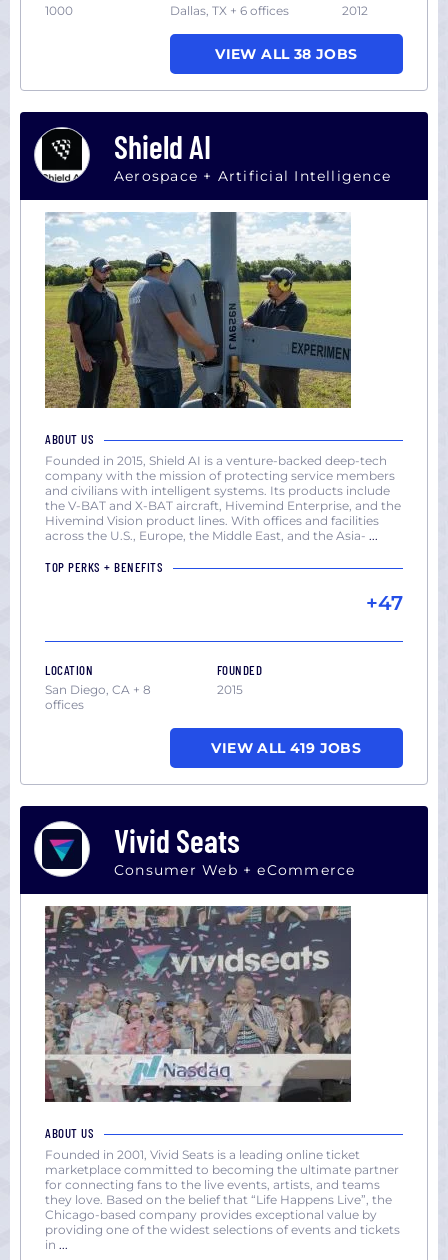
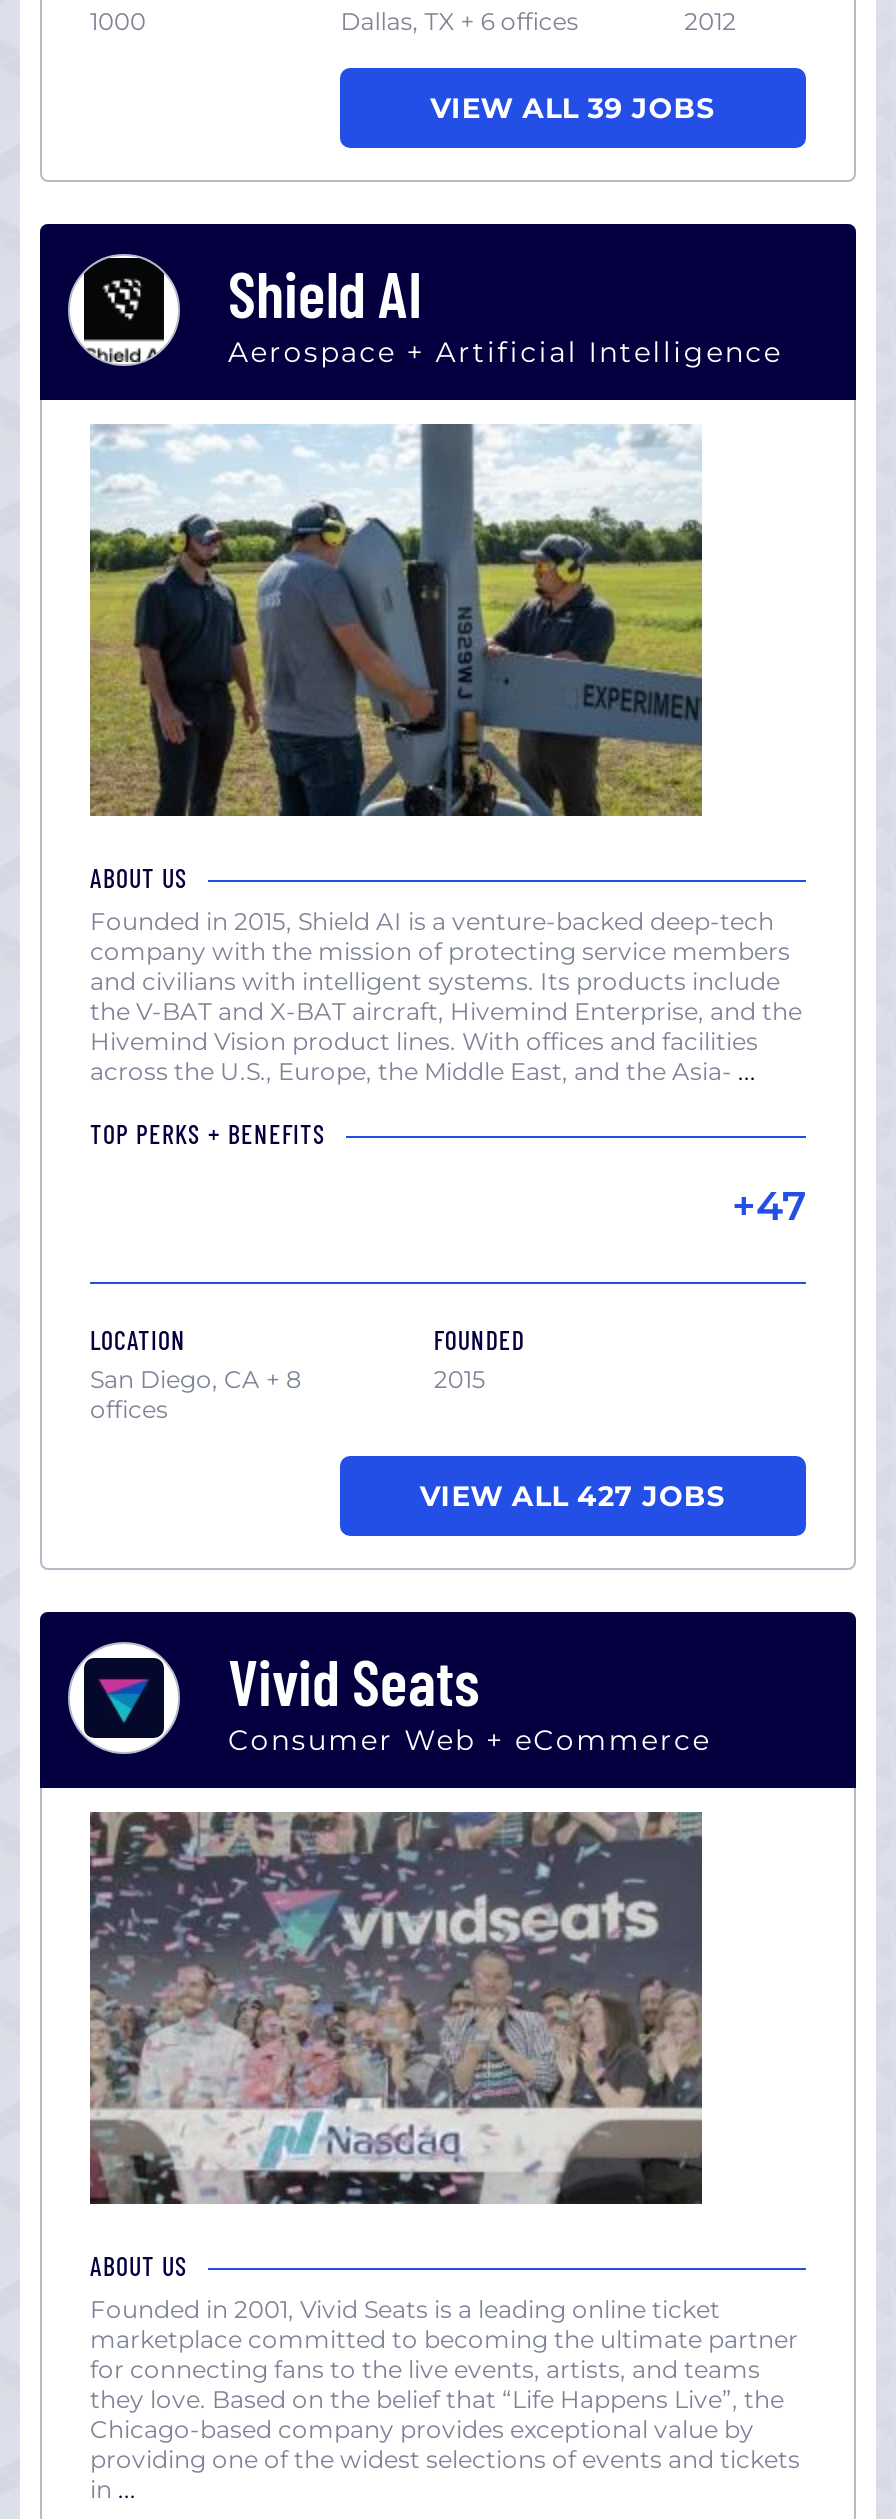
[215,45,357,63] VIEW ALL 38 JOBS -> [430,90,715,126] VIEW ALL 39 JOBS
[211,739,361,757] VIEW ALL 419 JOBS -> [420,1478,725,1514] VIEW ALL 427 JOBS

